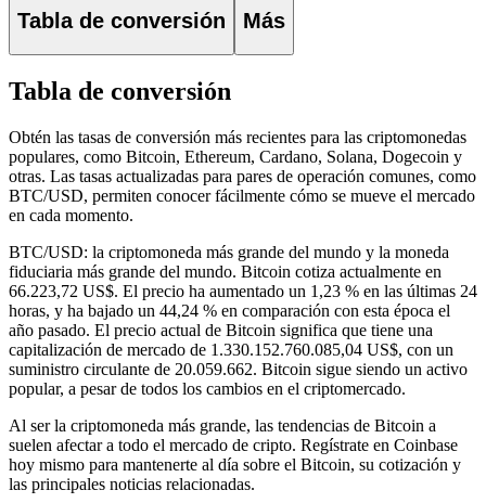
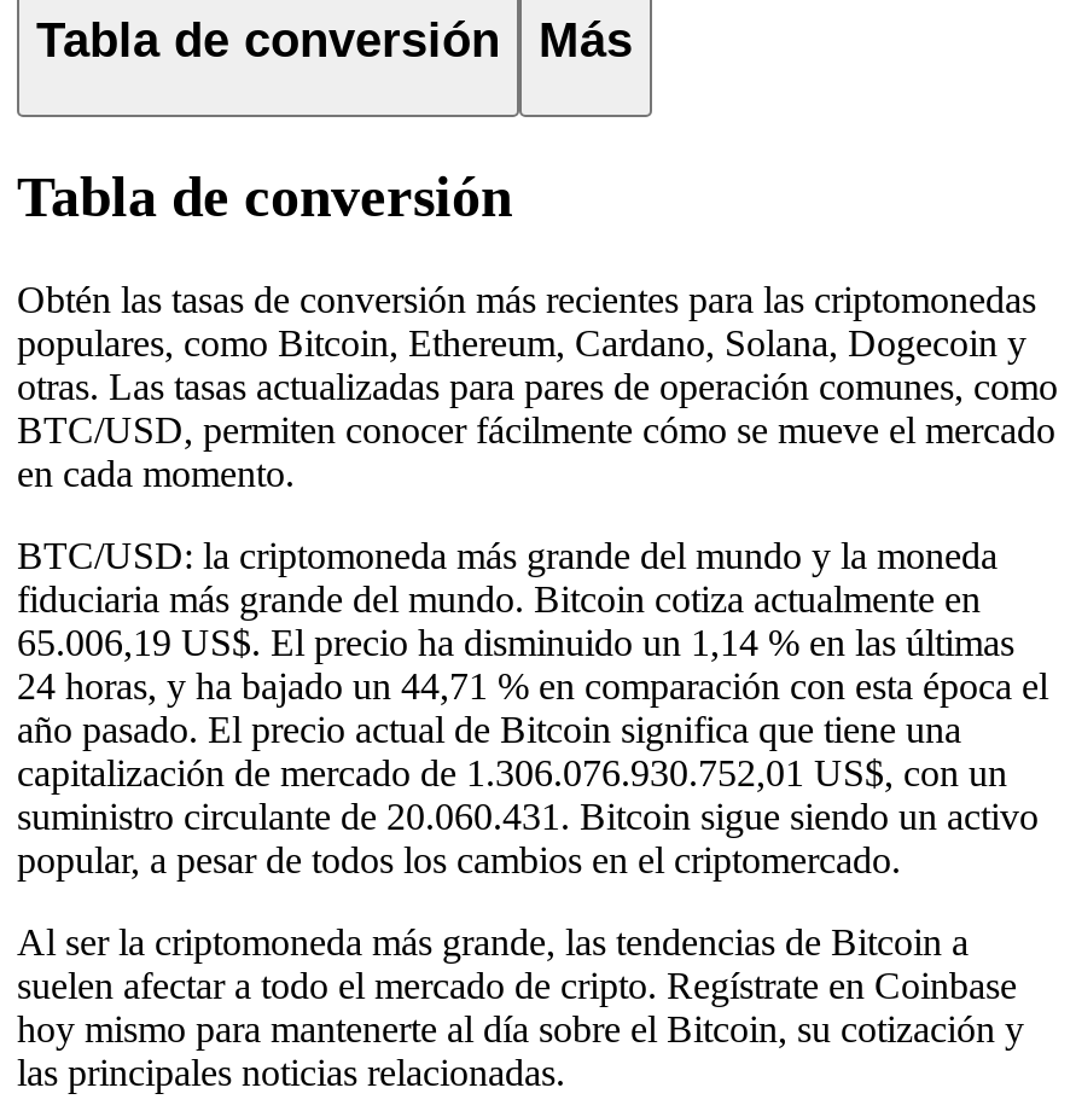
[9,282,477,320] 66.223,72 US$. El precio ha aumentado un 1,23 % en las últimas 24 | horas, y ha bajado un 44,24 % en comparación con esta época el -> [17,622,1048,706] 65.006,19 US$. El precio ha disminuido un 1,14 % en las últimas | 24 horas, y ha bajado un 44,71 % en comparación con esta época el
[9,340,453,359] capitalización de mercado de 1.330.152.760.085,04 US$, con un -> [17,752,1007,793] capitalización de mercado de 1.306.076.930.752,01 US$, con un
[9,360,468,378] suministro circulante de 20.059.662. Bitcoin sigue siendo un activo -> [17,796,1039,837] suministro circulante de 20.060.431. Bitcoin sigue siendo un activo

